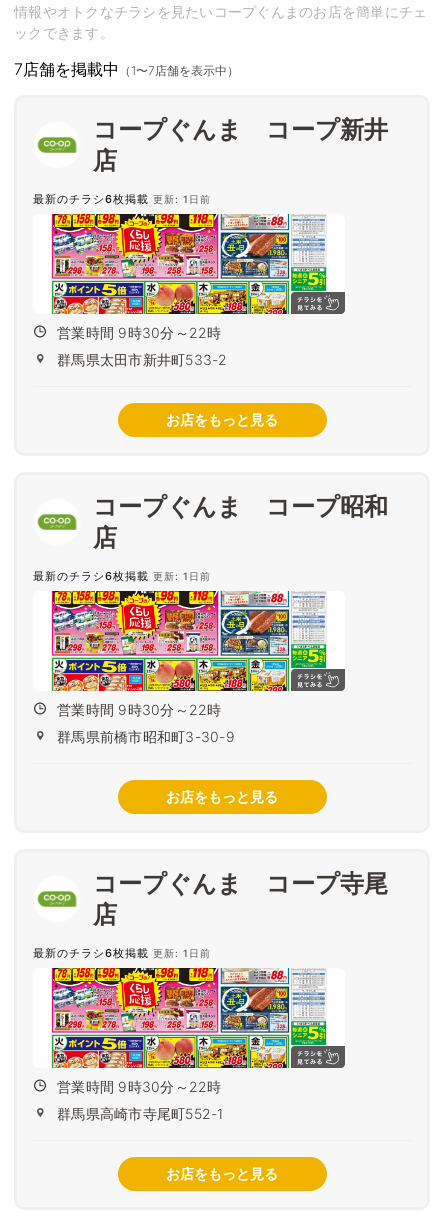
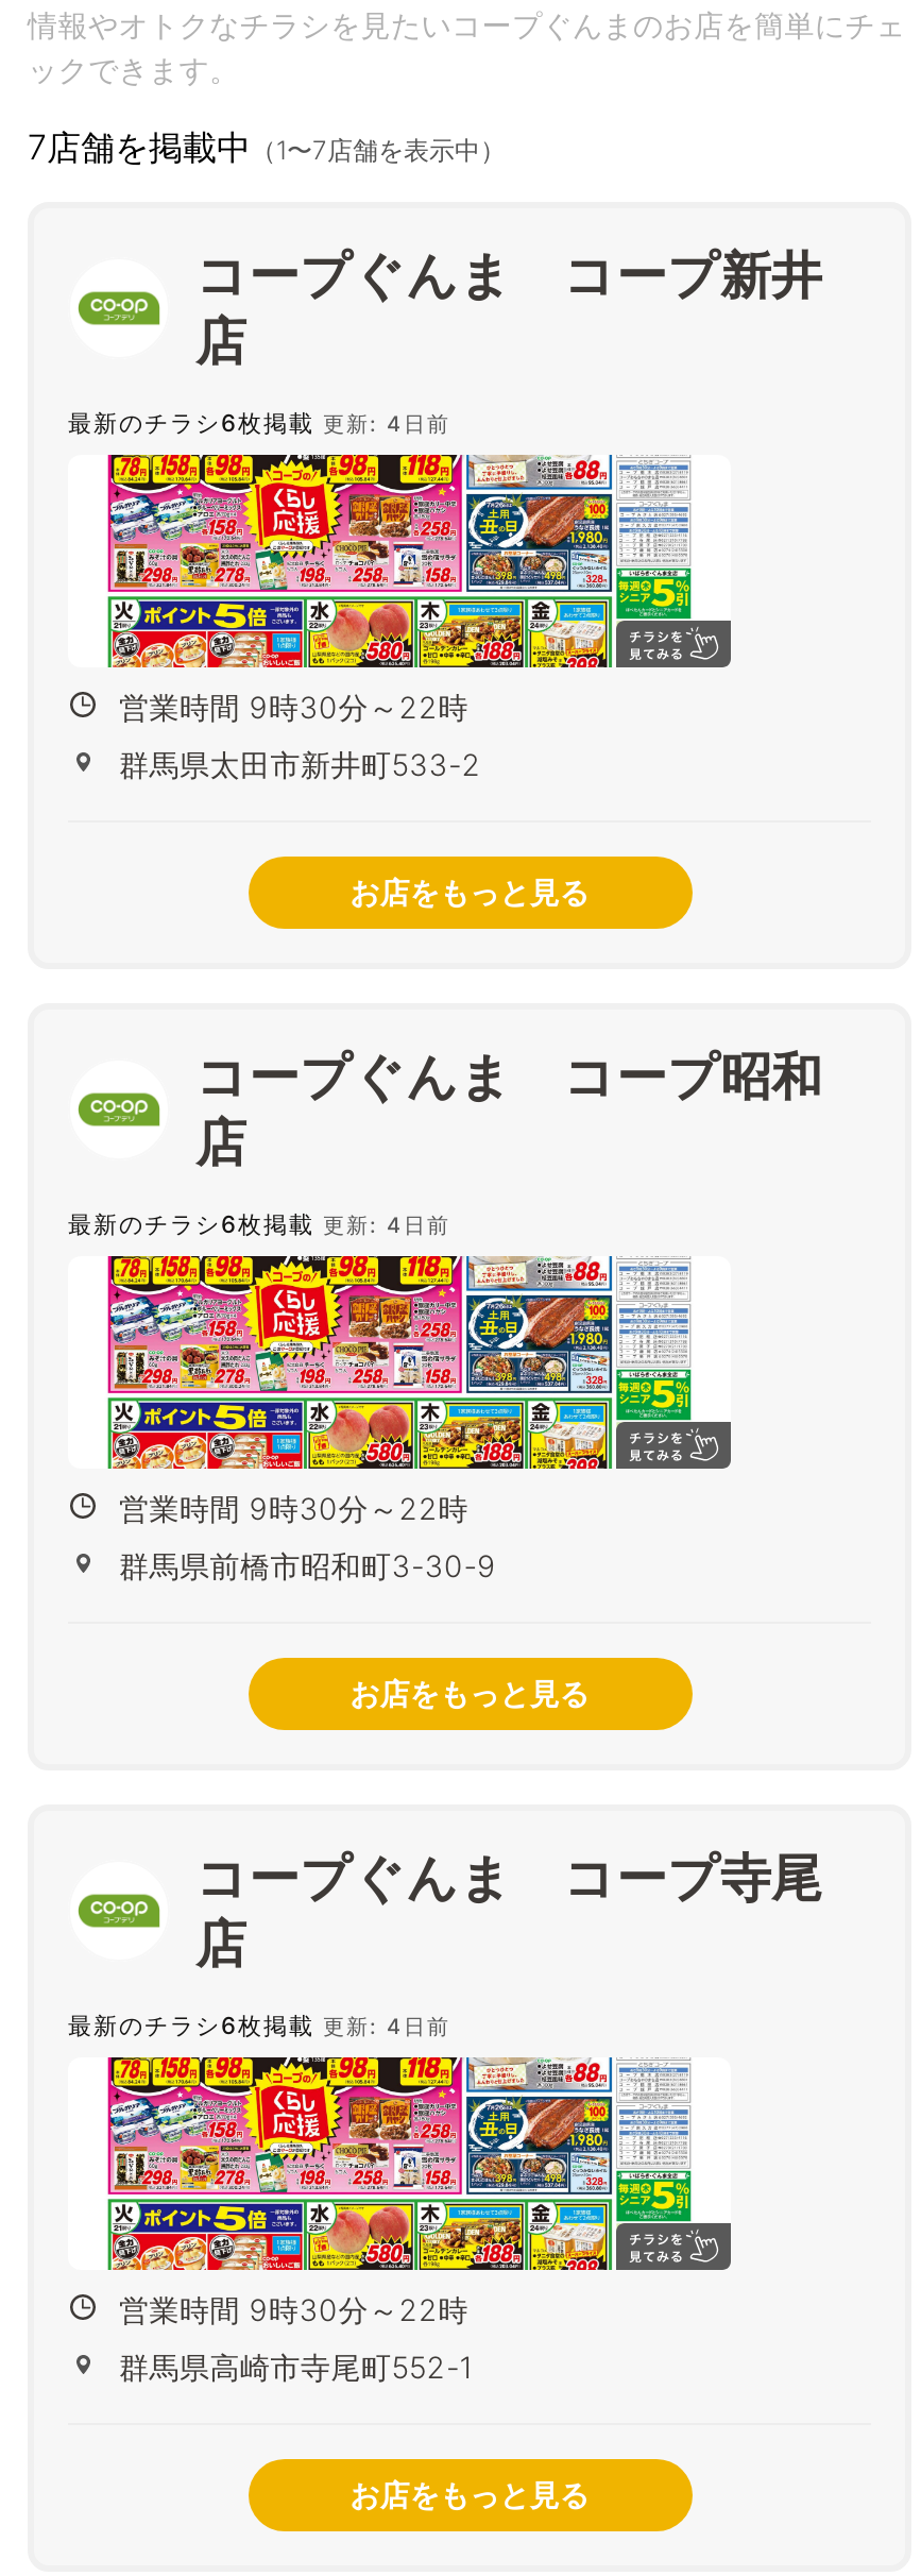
[33,192,211,206] 最新のチラシ6枚掲載 更新: 1日前 -> [68,408,450,438] 最新のチラシ6枚掲載 更新: 4日前
[33,569,211,583] 最新のチラシ6枚掲載 更新: 1日前 -> [68,1209,450,1239] 最新のチラシ6枚掲載 更新: 4日前
[33,946,211,960] 最新のチラシ6枚掲載 更新: 1日前 -> [68,2010,450,2040] 最新のチラシ6枚掲載 更新: 4日前

